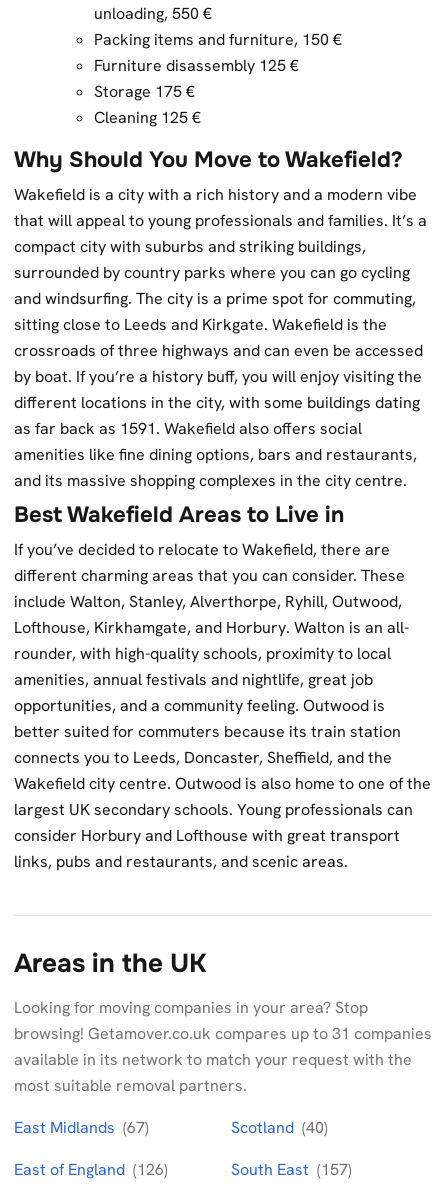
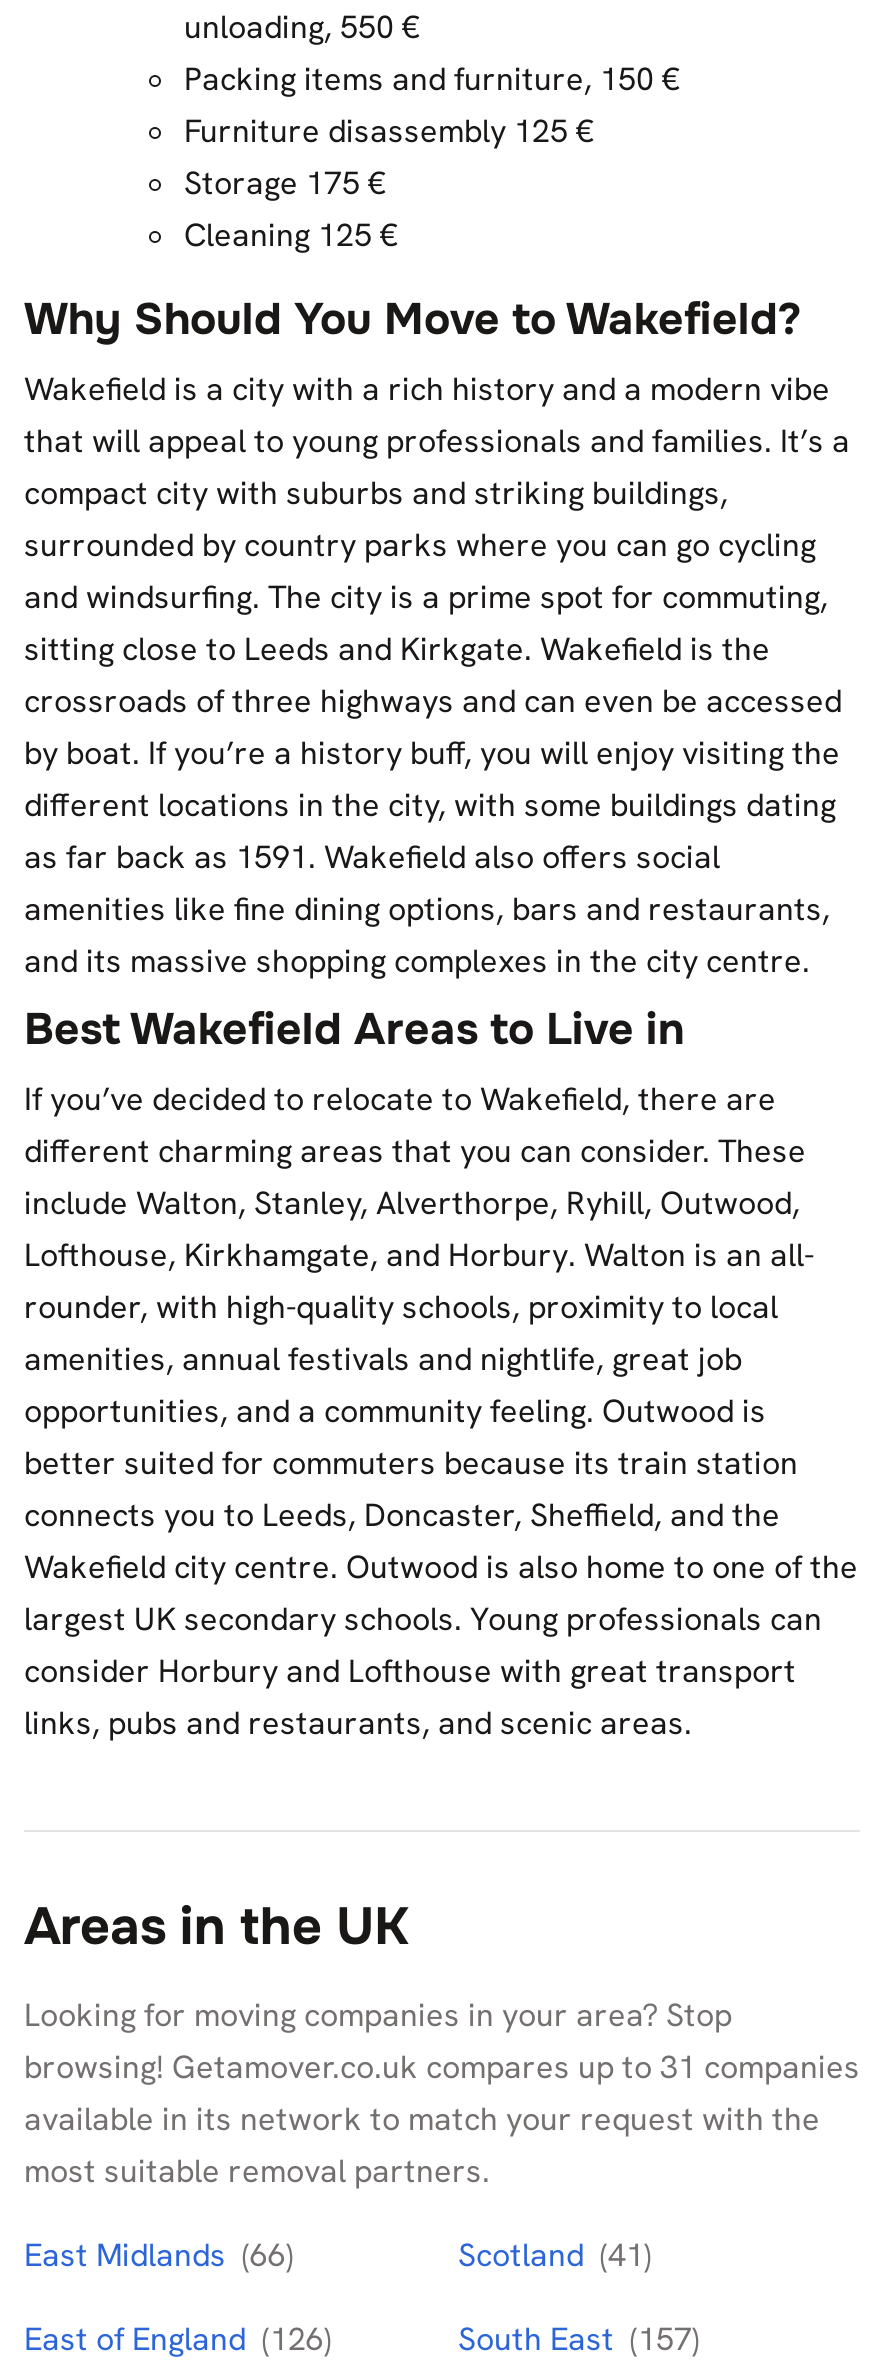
[14,1116,149,1137] East Midlands (67) -> [24,2233,294,2275] East Midlands (66)
[231,1116,328,1137] Scotland (40) -> [458,2233,652,2275] Scotland (41)

